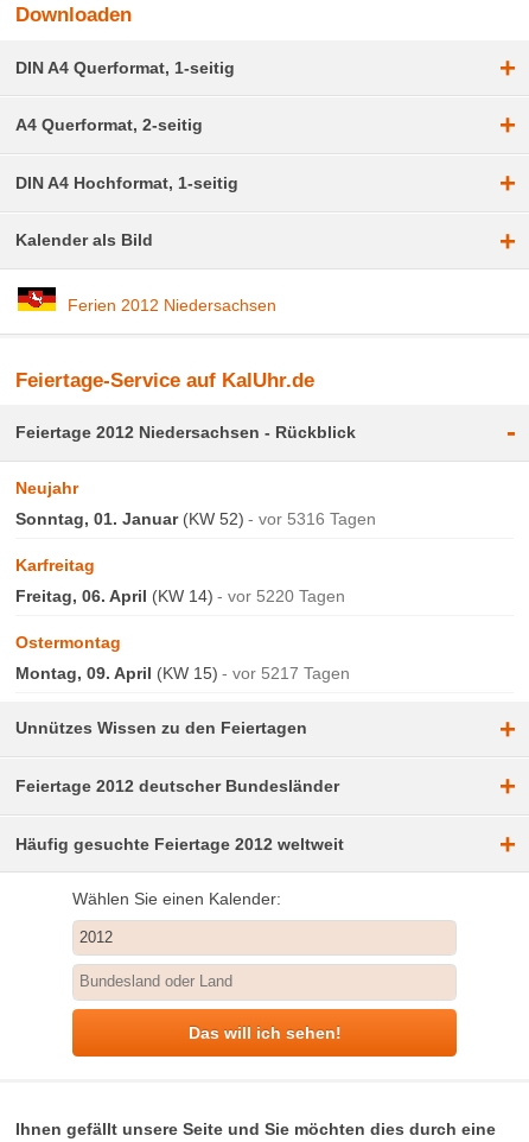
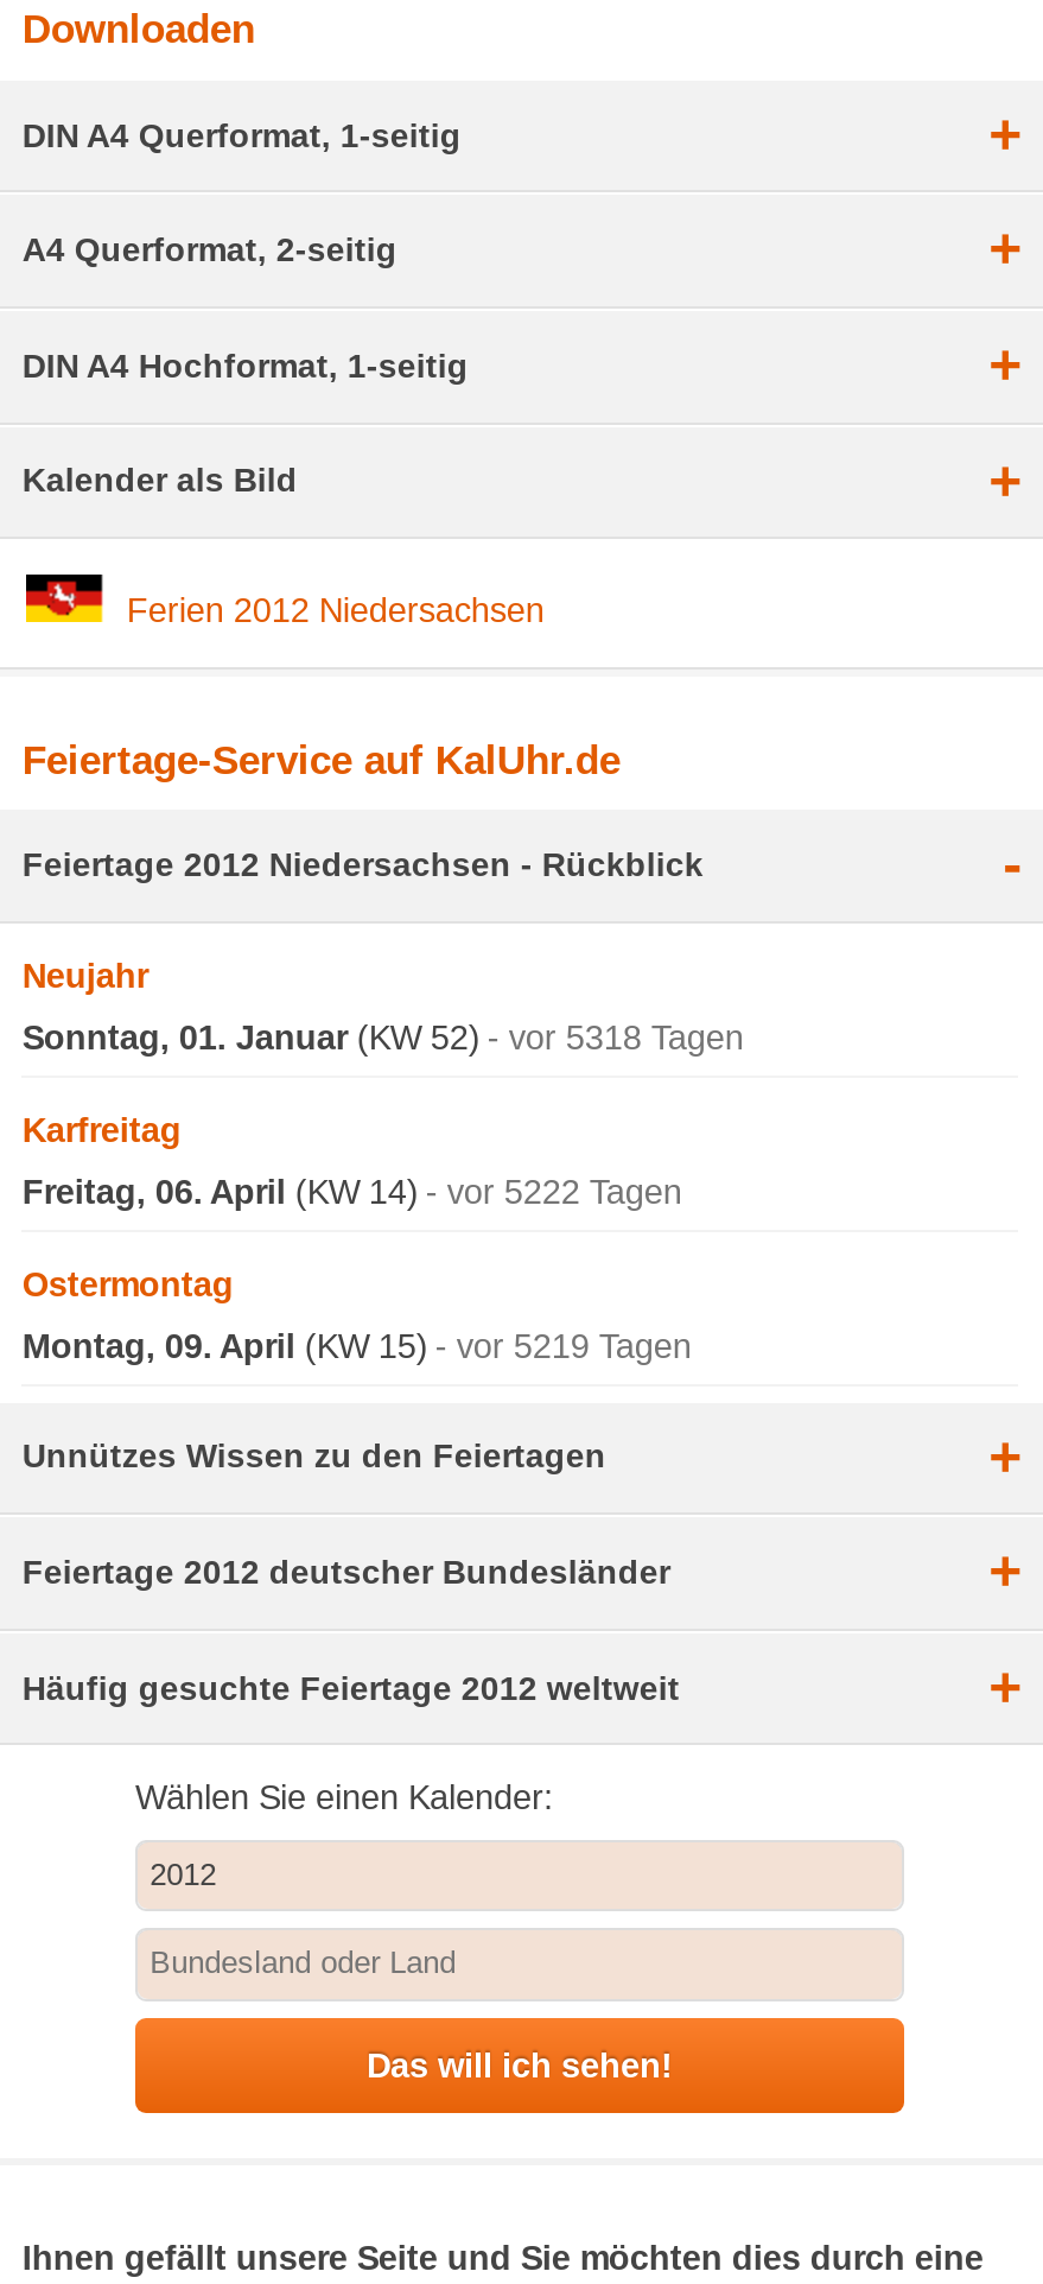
[16,509,376,528] Sonntag, 01. Januar (KW 52) vor 5316 Tagen -> [22,1018,744,1056] Sonntag, 01. Januar (KW 52) vor 5318 Tagen
[16,586,346,605] Freitag, 06. April (KW 14) vor 5220 Tagen -> [22,1172,682,1210] Freitag, 06. April (KW 14) vor 5222 Tagen
[16,663,350,682] Montag, 09. April (KW 15) vor 5217 Tagen -> [22,1326,692,1364] Montag, 09. April (KW 15) vor 5219 Tagen

